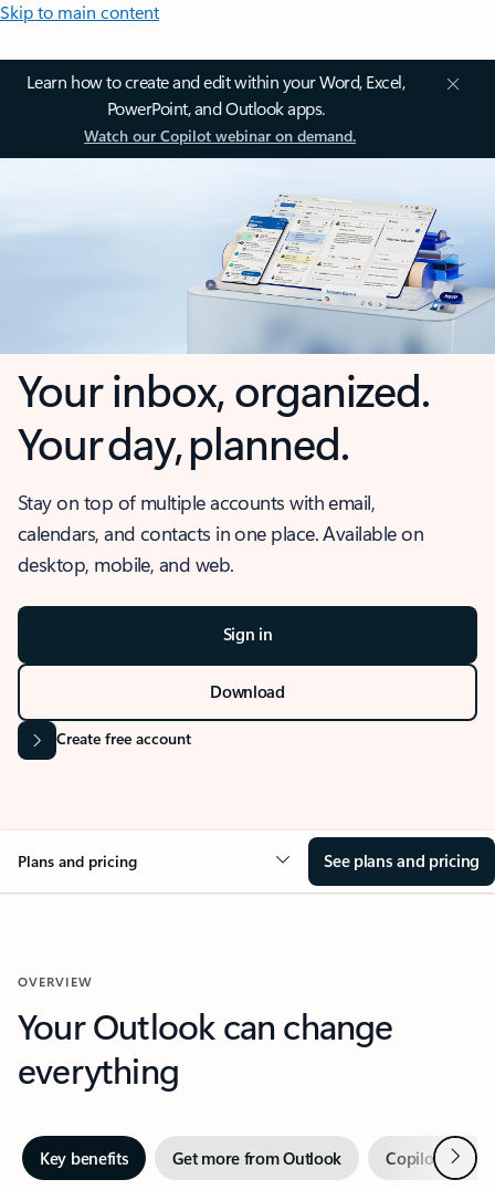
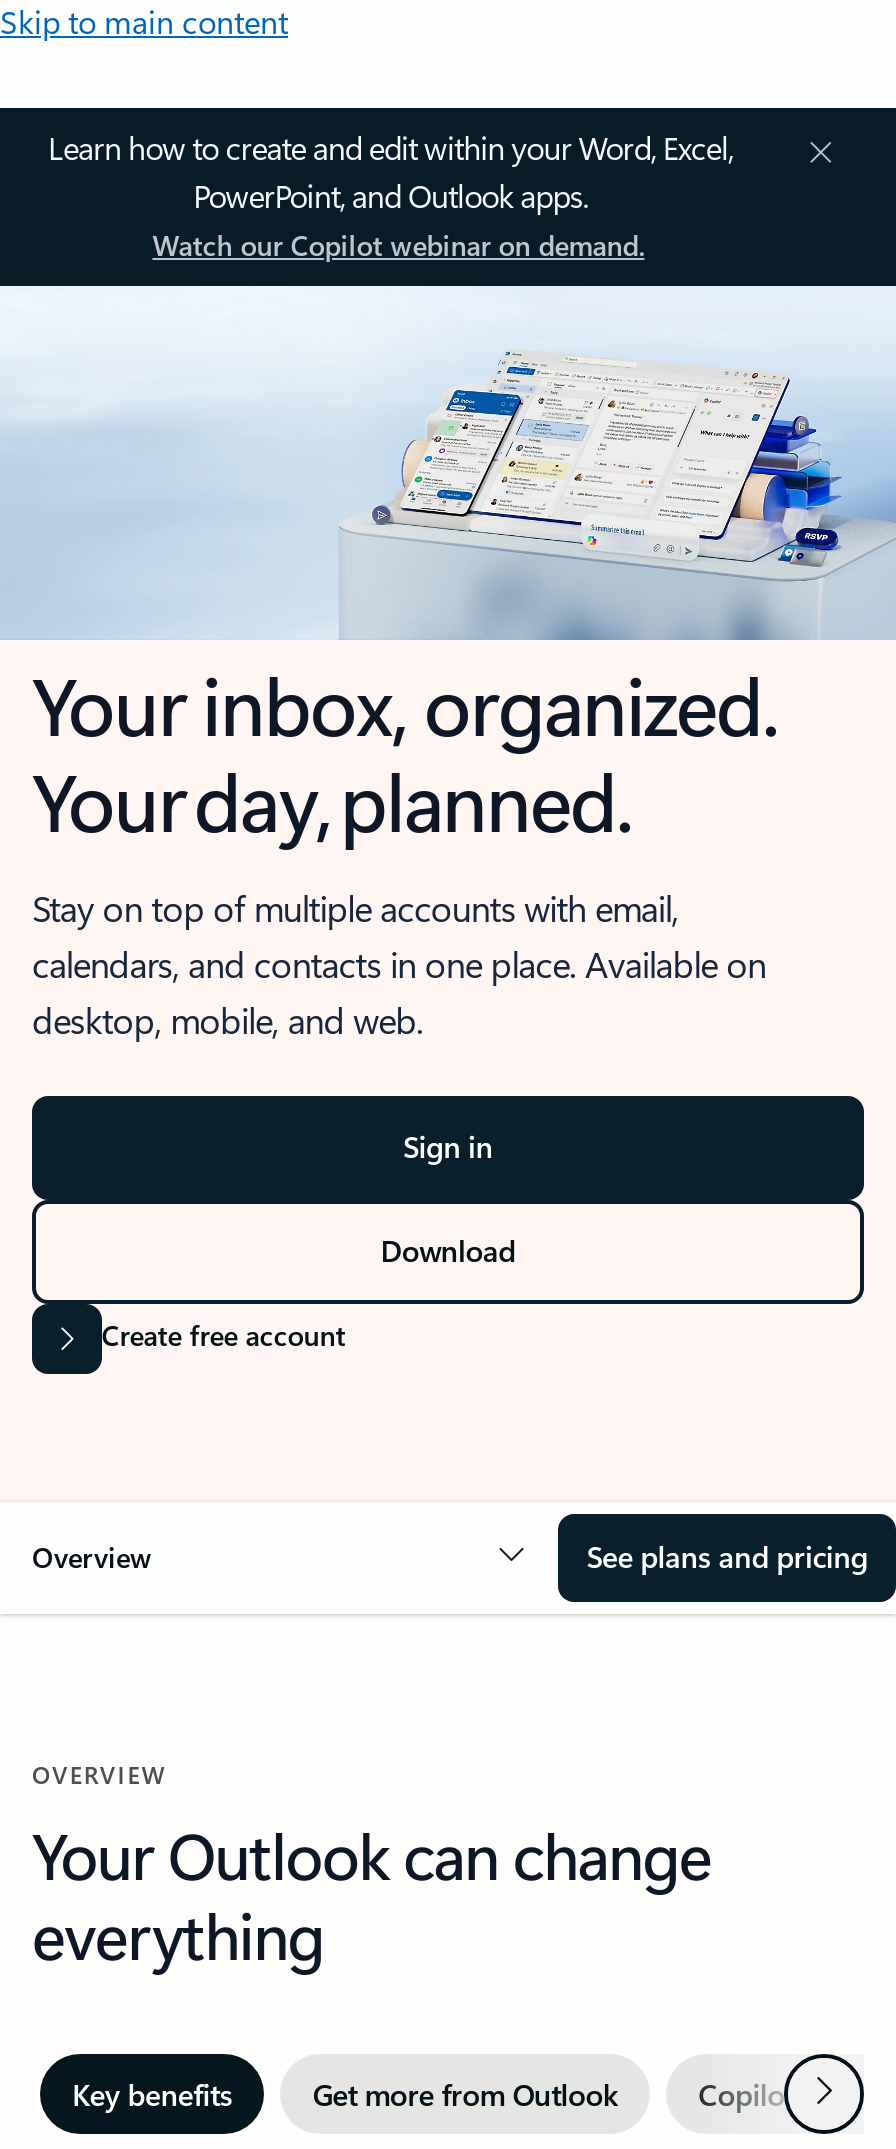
[18,850,137,871] Plans and pricing -> [32,1538,152,1576] Overview

